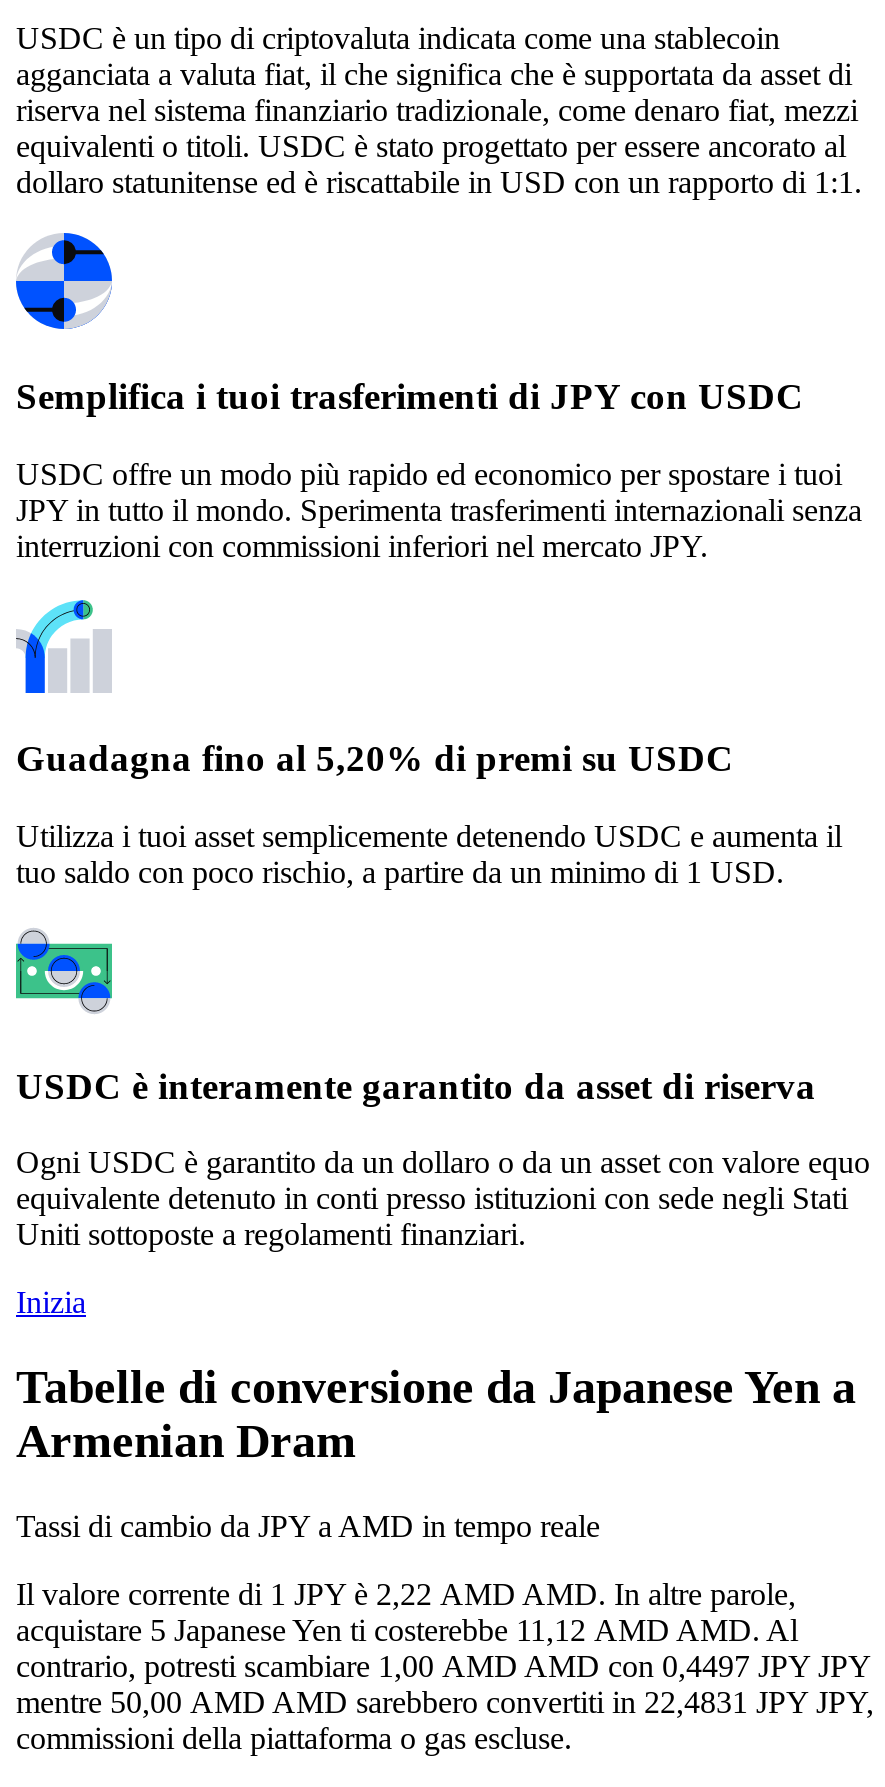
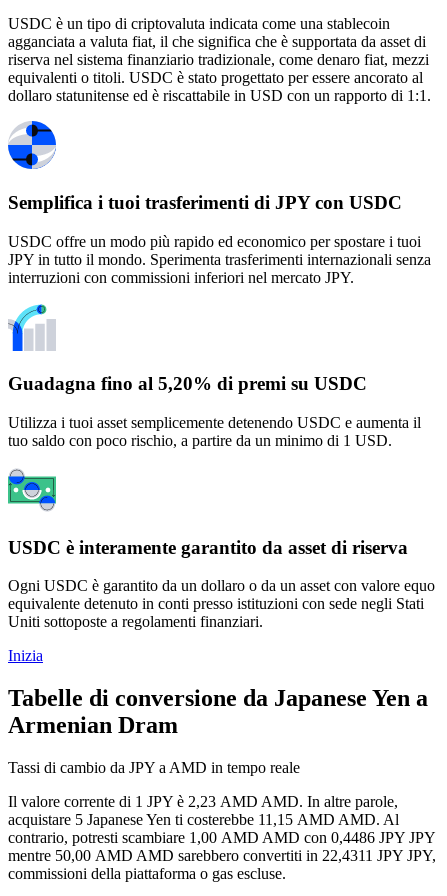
[16,1577,796,1611] Il valore corrente di 1 JPY è 2,22 AMD AMD. In altre parole, -> [8,793,398,810] Il valore corrente di 1 JPY è 2,23 AMD AMD. In altre parole,
[16,1613,798,1647] acquistare 5 Japanese Yen ti costerebbe 11,12 AMD AMD. Al -> [8,811,399,828] acquistare 5 Japanese Yen ti costerebbe 11,15 AMD AMD. Al
[16,1649,870,1683] contrario, potresti scambiare 1,00 AMD AMD con 0,4497 JPY JPY -> [8,829,435,846] contrario, potresti scambiare 1,00 AMD AMD con 0,4486 JPY JPY
[16,1685,874,1719] mentre 50,00 AMD AMD sarebbero convertiti in 22,4831 JPY JPY, -> [8,847,436,864] mentre 50,00 AMD AMD sarebbero convertiti in 22,4311 JPY JPY,

